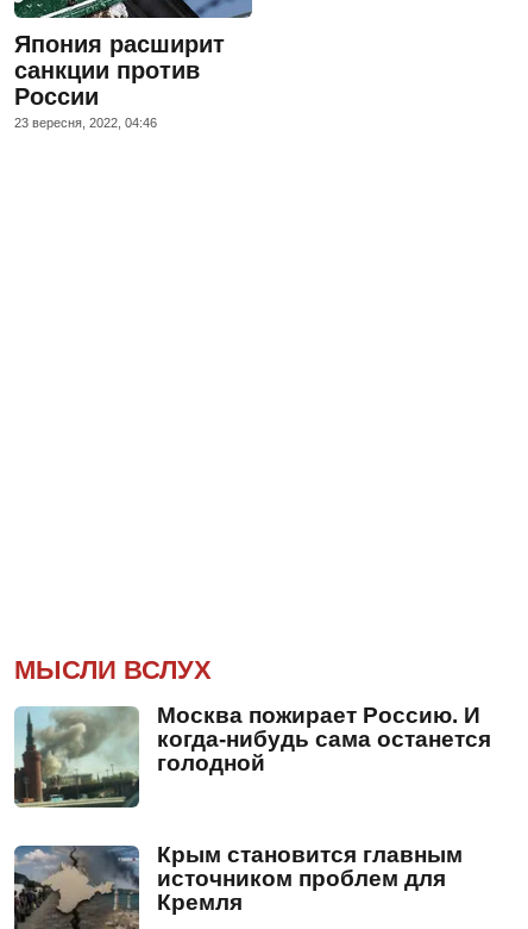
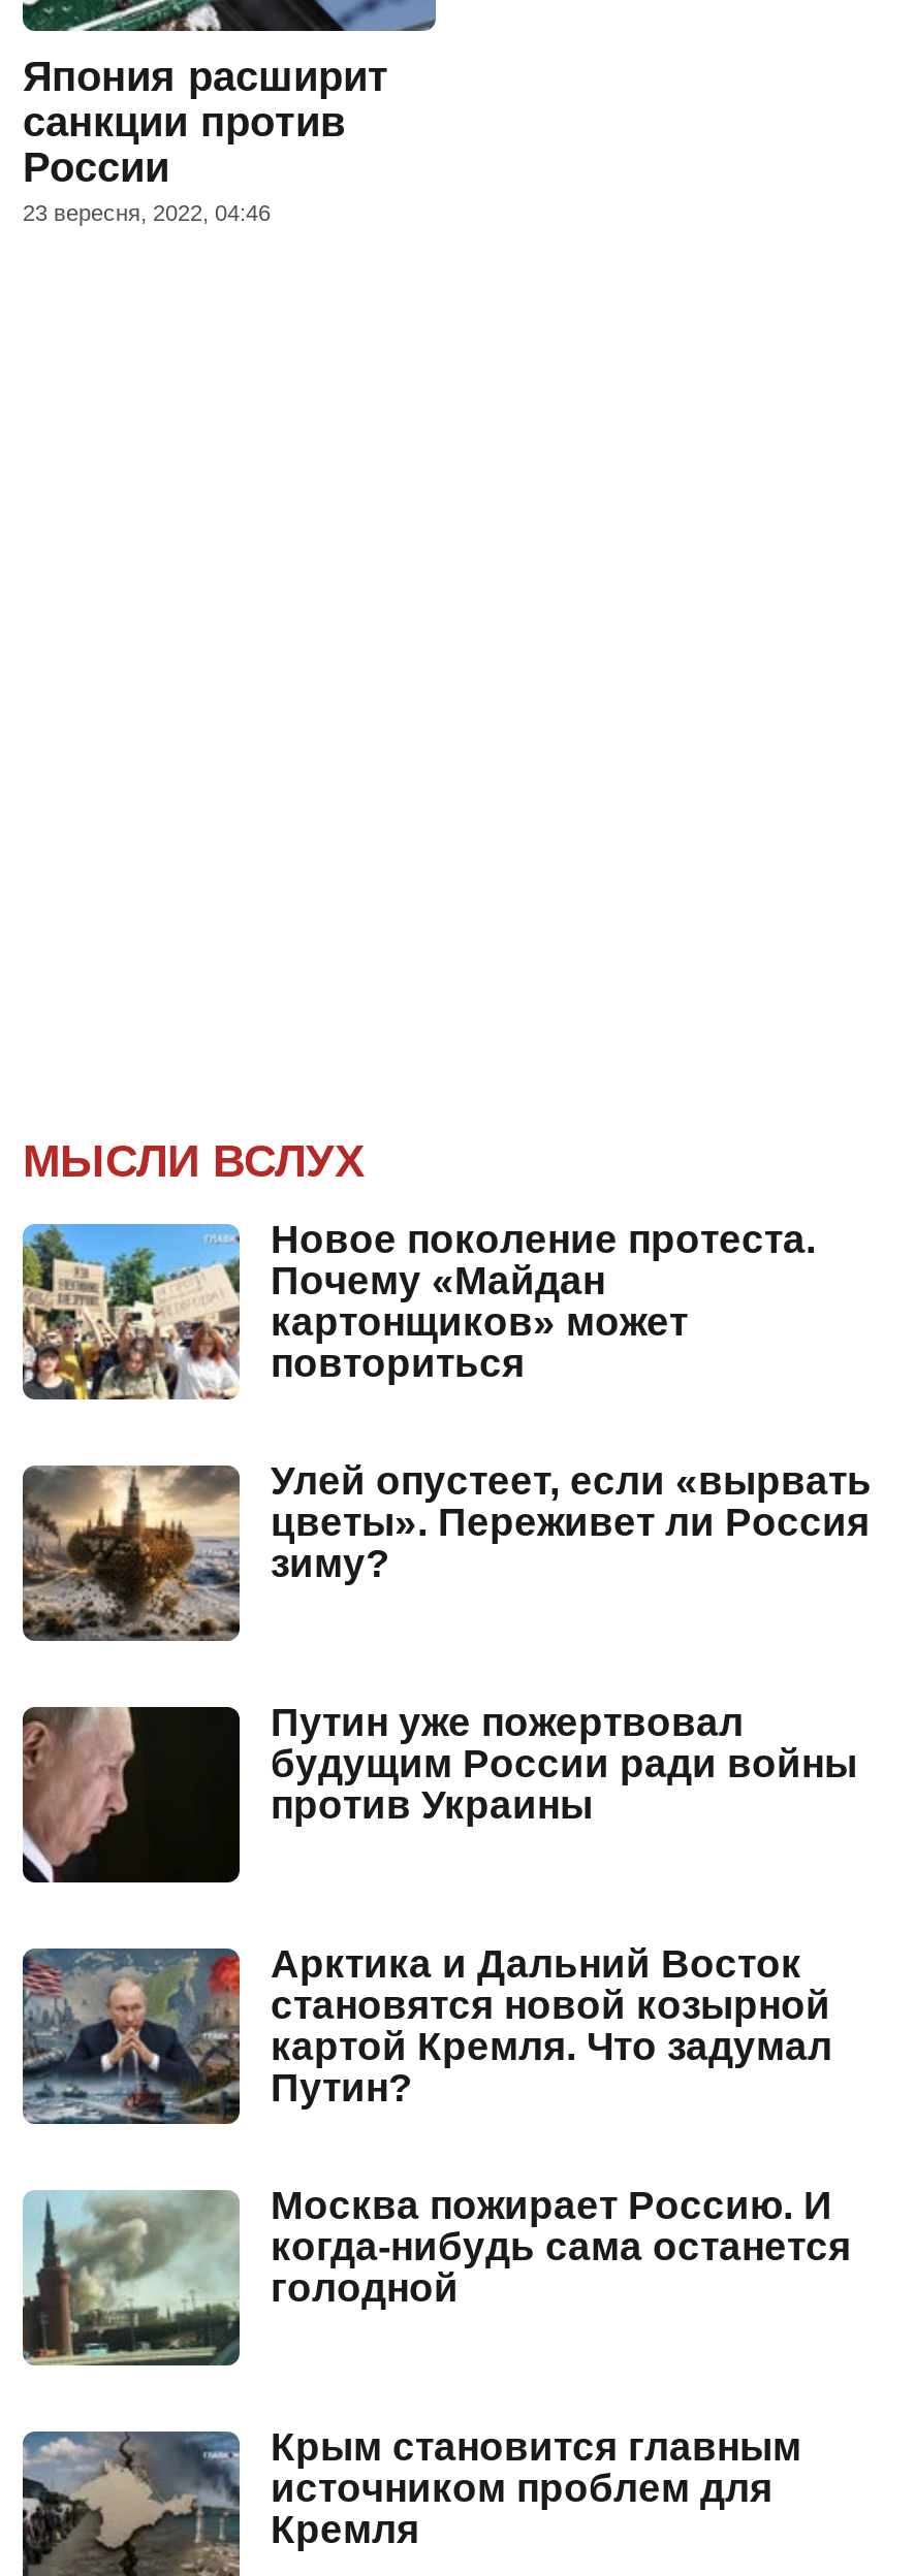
none -> [21,1218,872,1585] [image] | Новое поколение протеста. | Почему «Майдан | картонщиков» может | повториться | Улей опустеет, если «вырвать | цветы». Переживет ли Россия | зиму?
none -> [21,1701,857,1885] [image] | Путин уже пожертвовал | будущим России ради войны | против Украины
none -> [21,1942,832,2126] [image] | Арктика и Дальний Восток | становятся новой козырной | картой Кремля. Что задумал | Путин?
none -> [21,1463,240,1643] [image]

